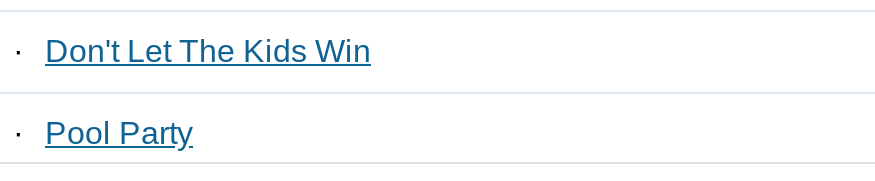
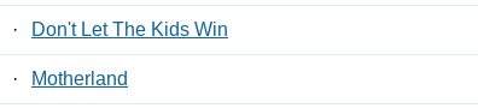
[45,117,193,151] Pool Party -> [31,69,128,89] Motherland

